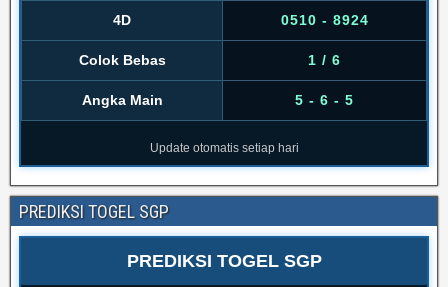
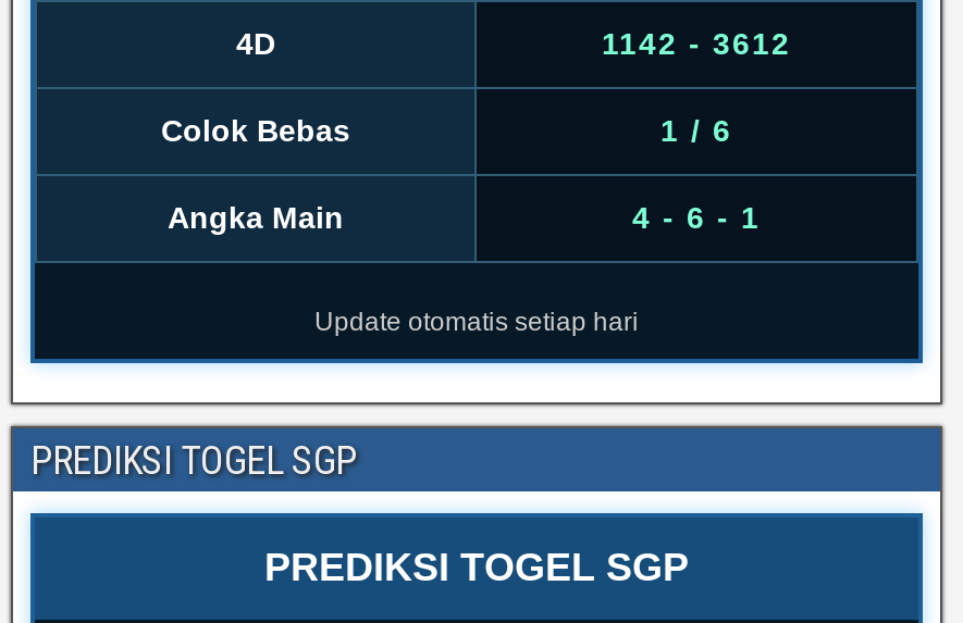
[280,12,368,28] 0510 - 8924 -> [602,26,791,61] 1142 - 3612
[295,92,354,108] 5 - 6 - 5 -> [632,200,761,235] 4 - 6 - 1

